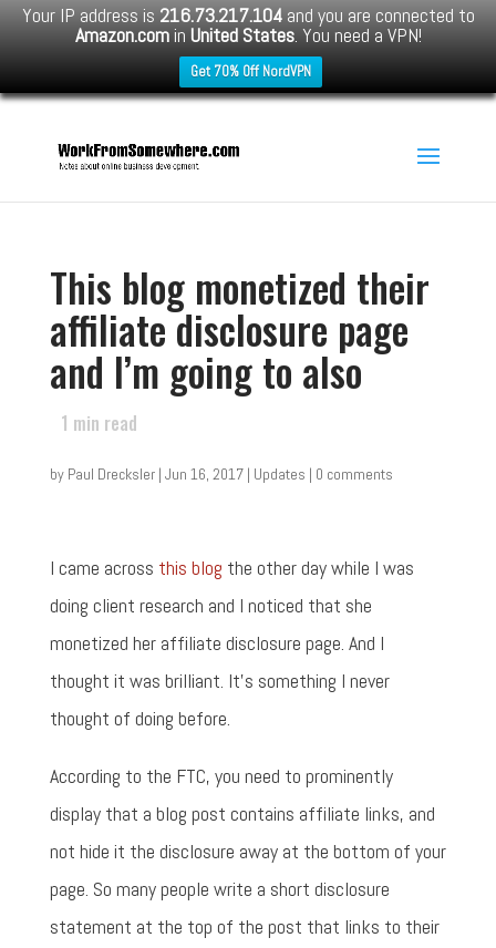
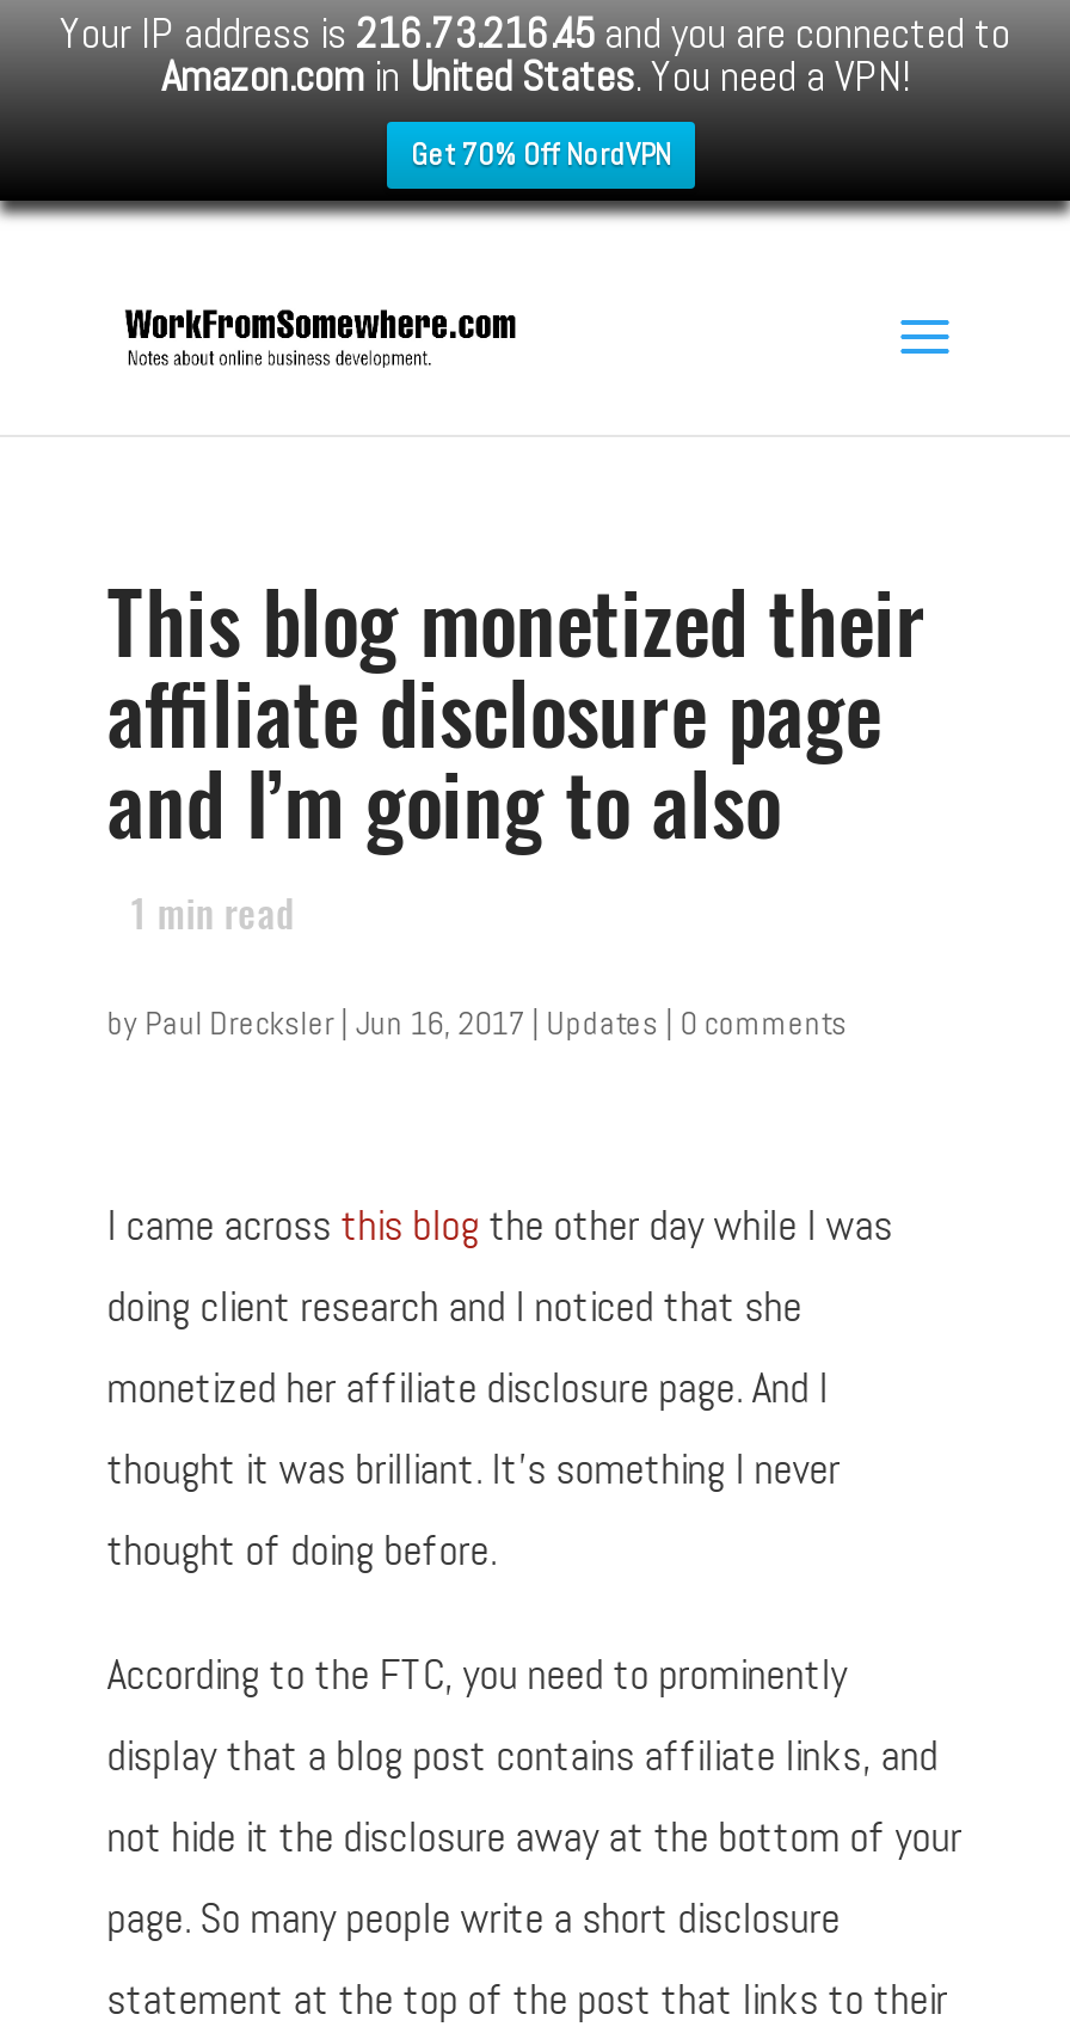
[22,2,474,28] Your IP address is 216.73.217.104 and you are connected to -> [60,5,1010,60] Your IP address is 216.73.216.45 and you are connected to

